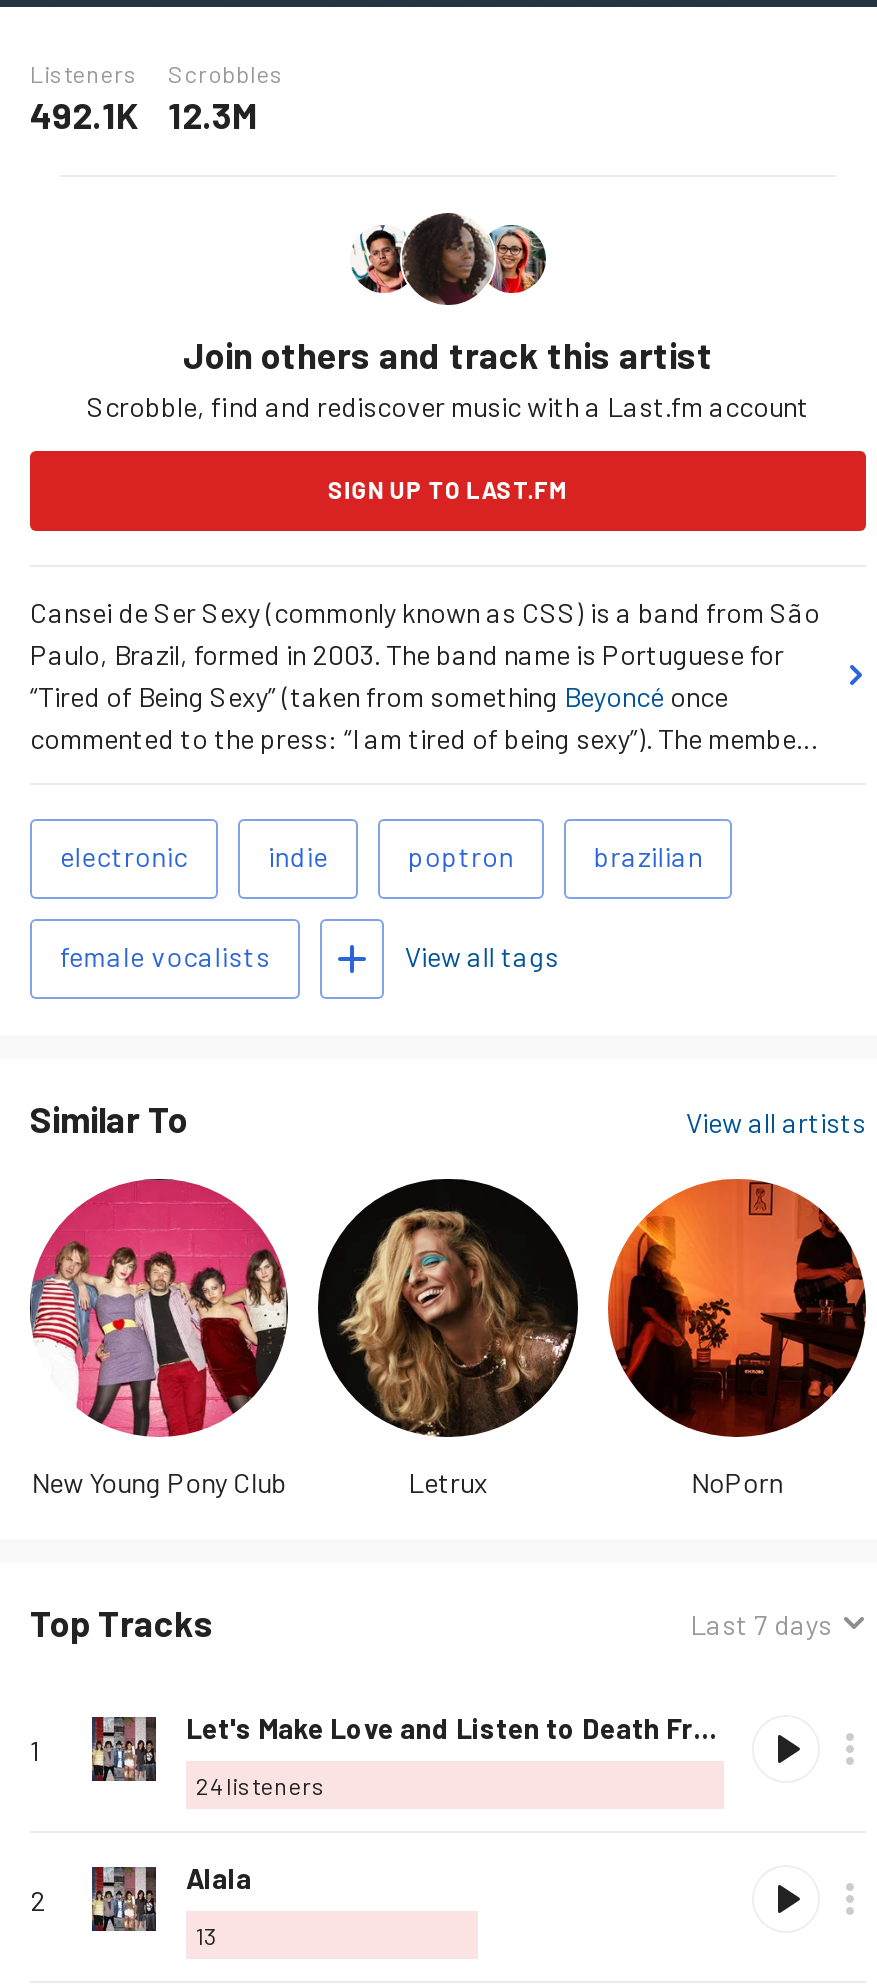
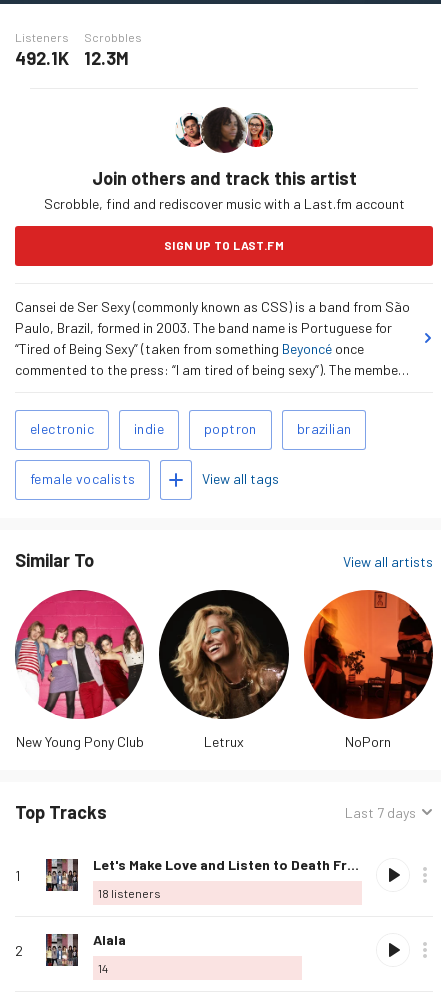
[196,1772,326,1800] 24 listeners -> [98,886,161,900] 18 listeners
[196,1922,216,1950] 13 -> [98,961,108,975] 14

